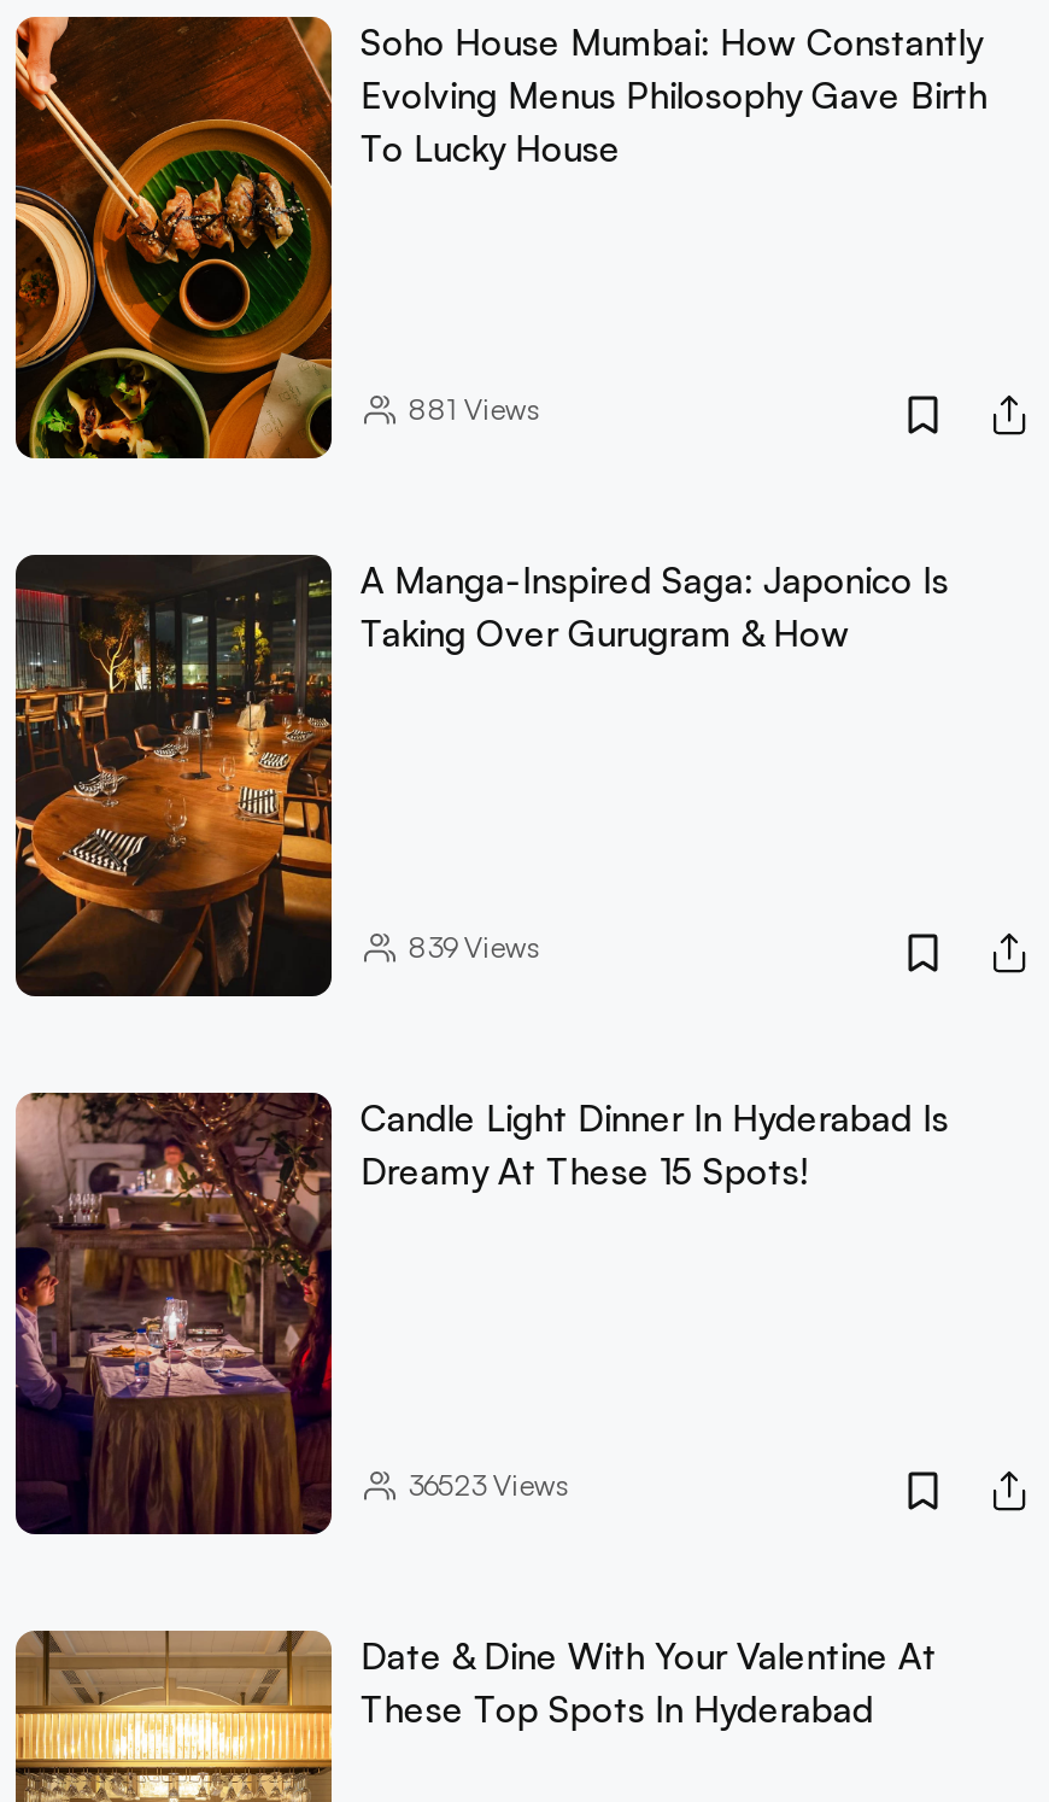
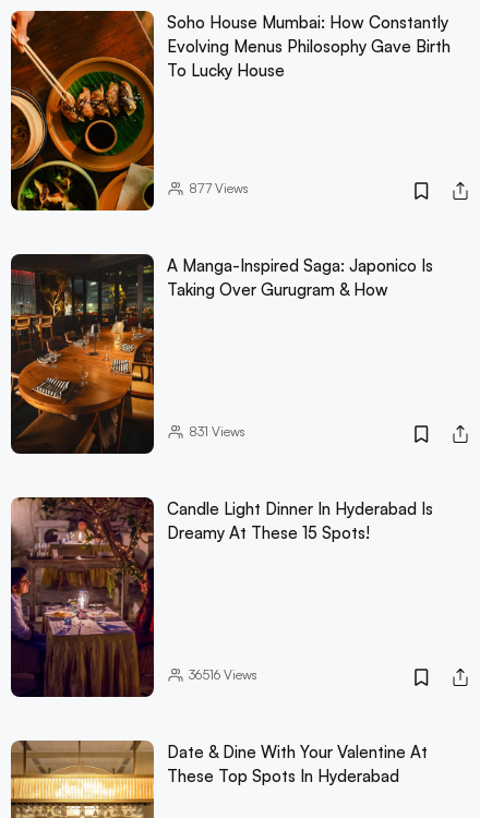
[408,391,538,427] 881 Views -> [189,180,249,196] 877 Views
[408,929,538,965] 839Views -> [189,423,245,439] 831Views
[408,1466,567,1502] 36523Views -> [189,666,257,683] 36516Views

